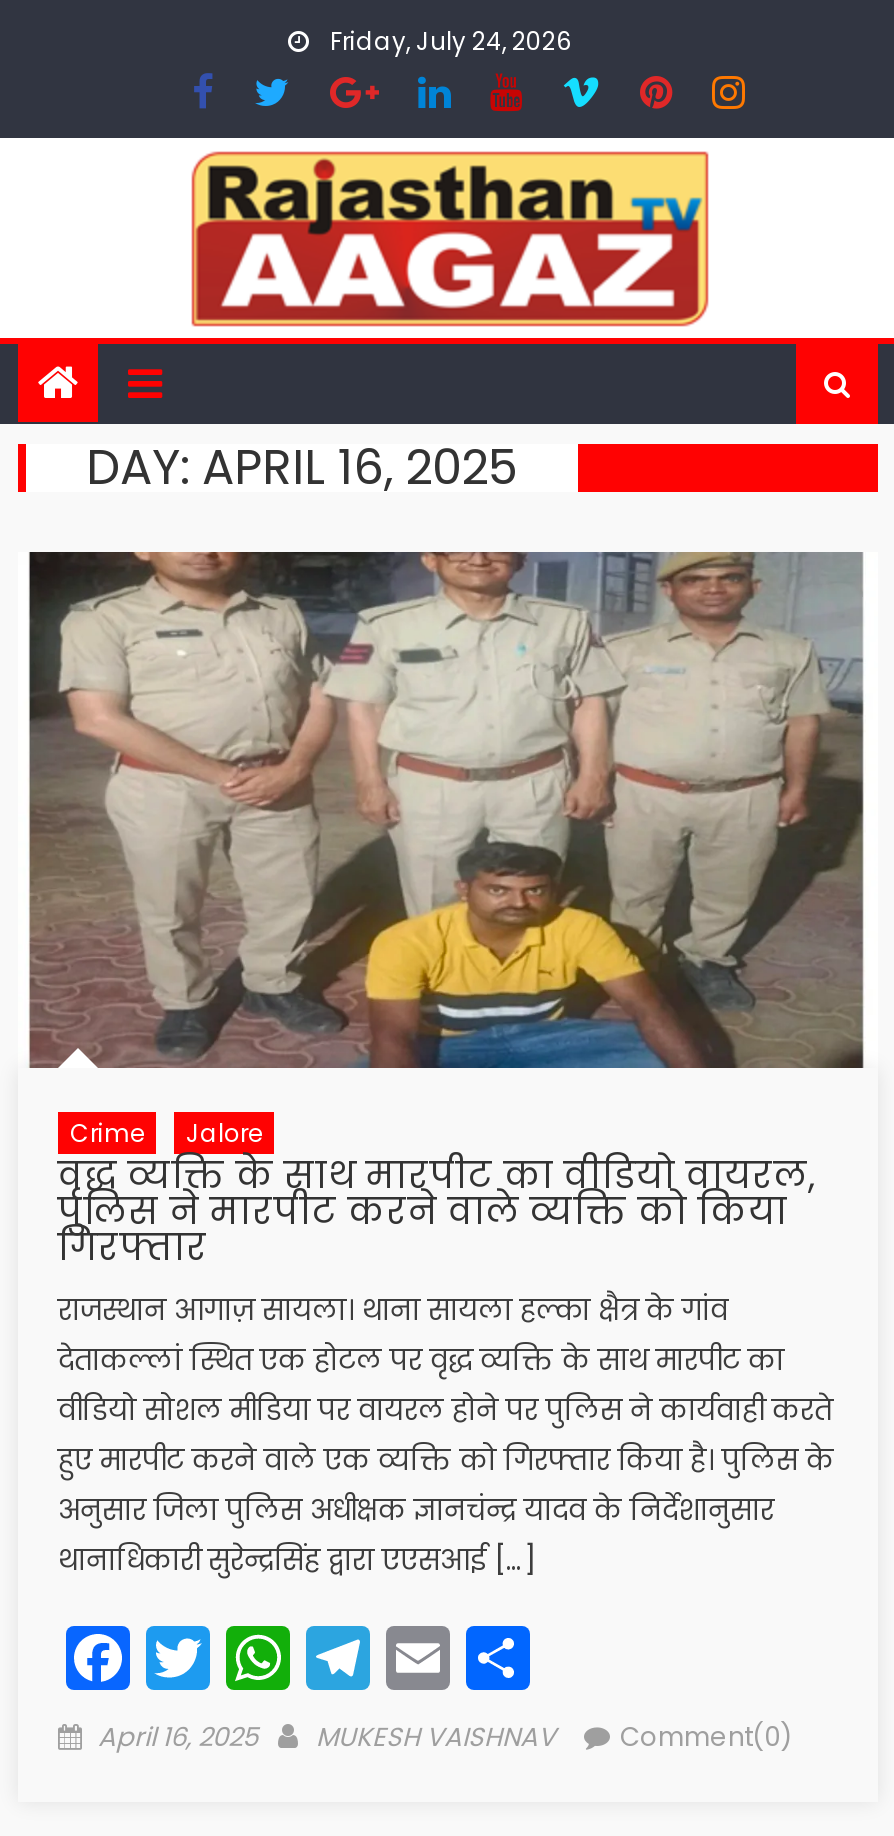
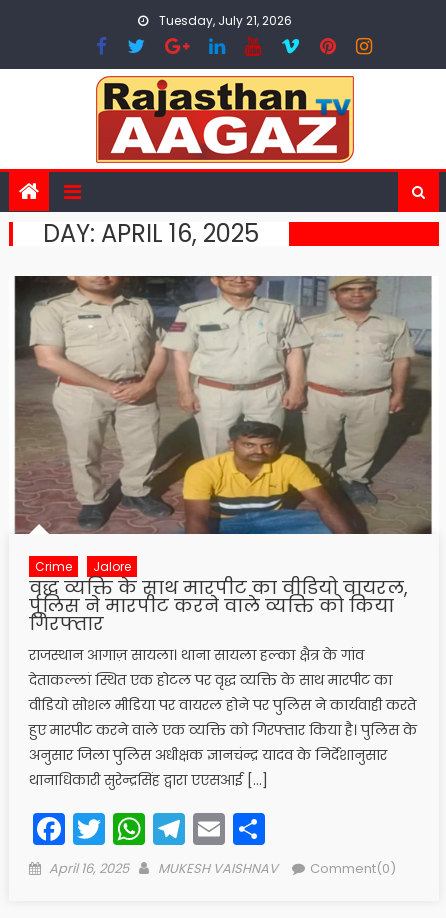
[324,24,572,58] Friday, July 24, 2026 -> [156,12,292,29] Tuesday, July 21, 2026

